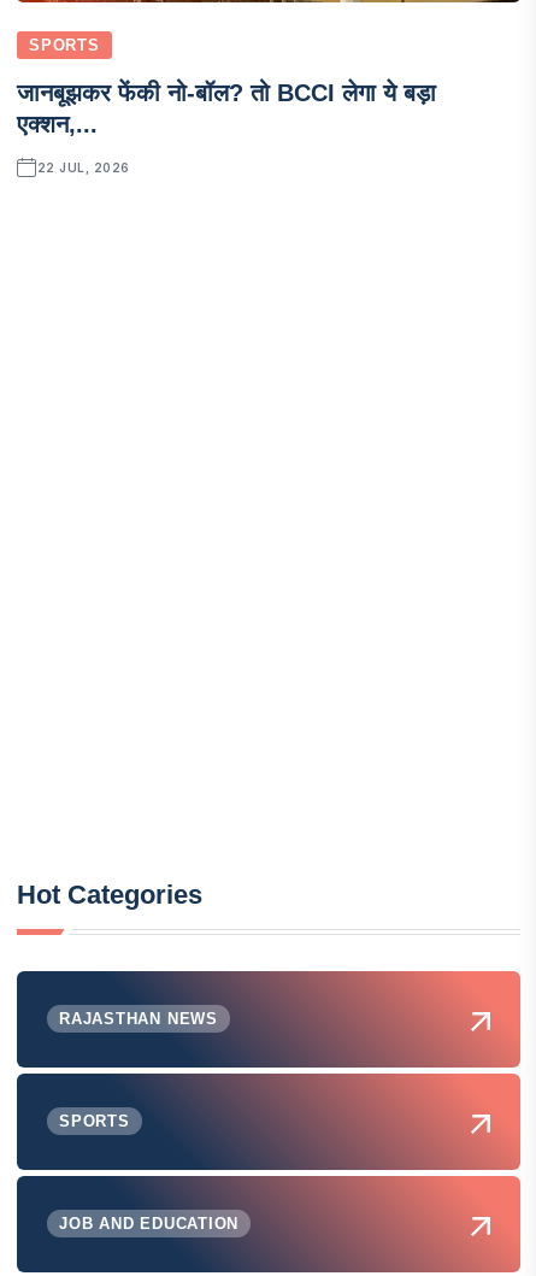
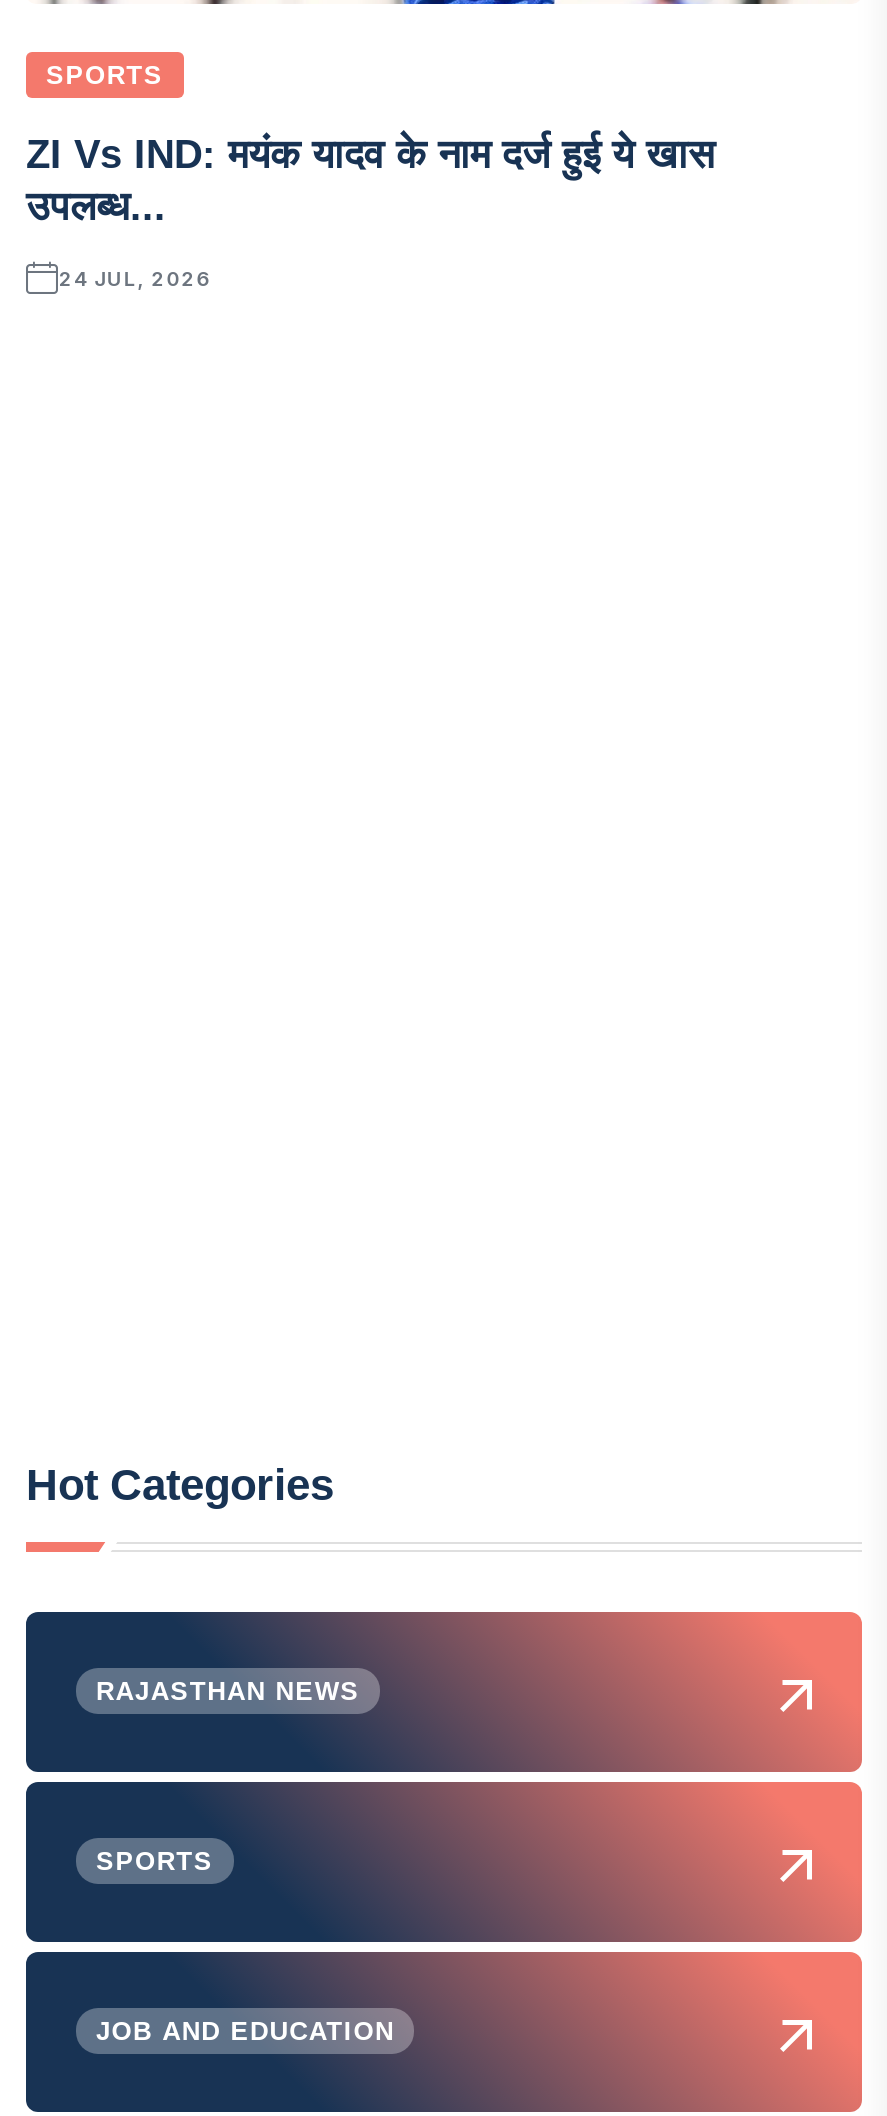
[17,80,436,137] जानबूझकर फेंकी नो-बॉल? तो BCCI लेगा ये बड़ा | एक्शन,... -> [26,132,714,228] ZI Vs IND: मयंक यादव के नाम दर्ज हुई ये खास | उपलब्ध...
[37,160,130,175] 22 JUL, 2026 -> [59,266,212,290] 24 JUL, 2026

